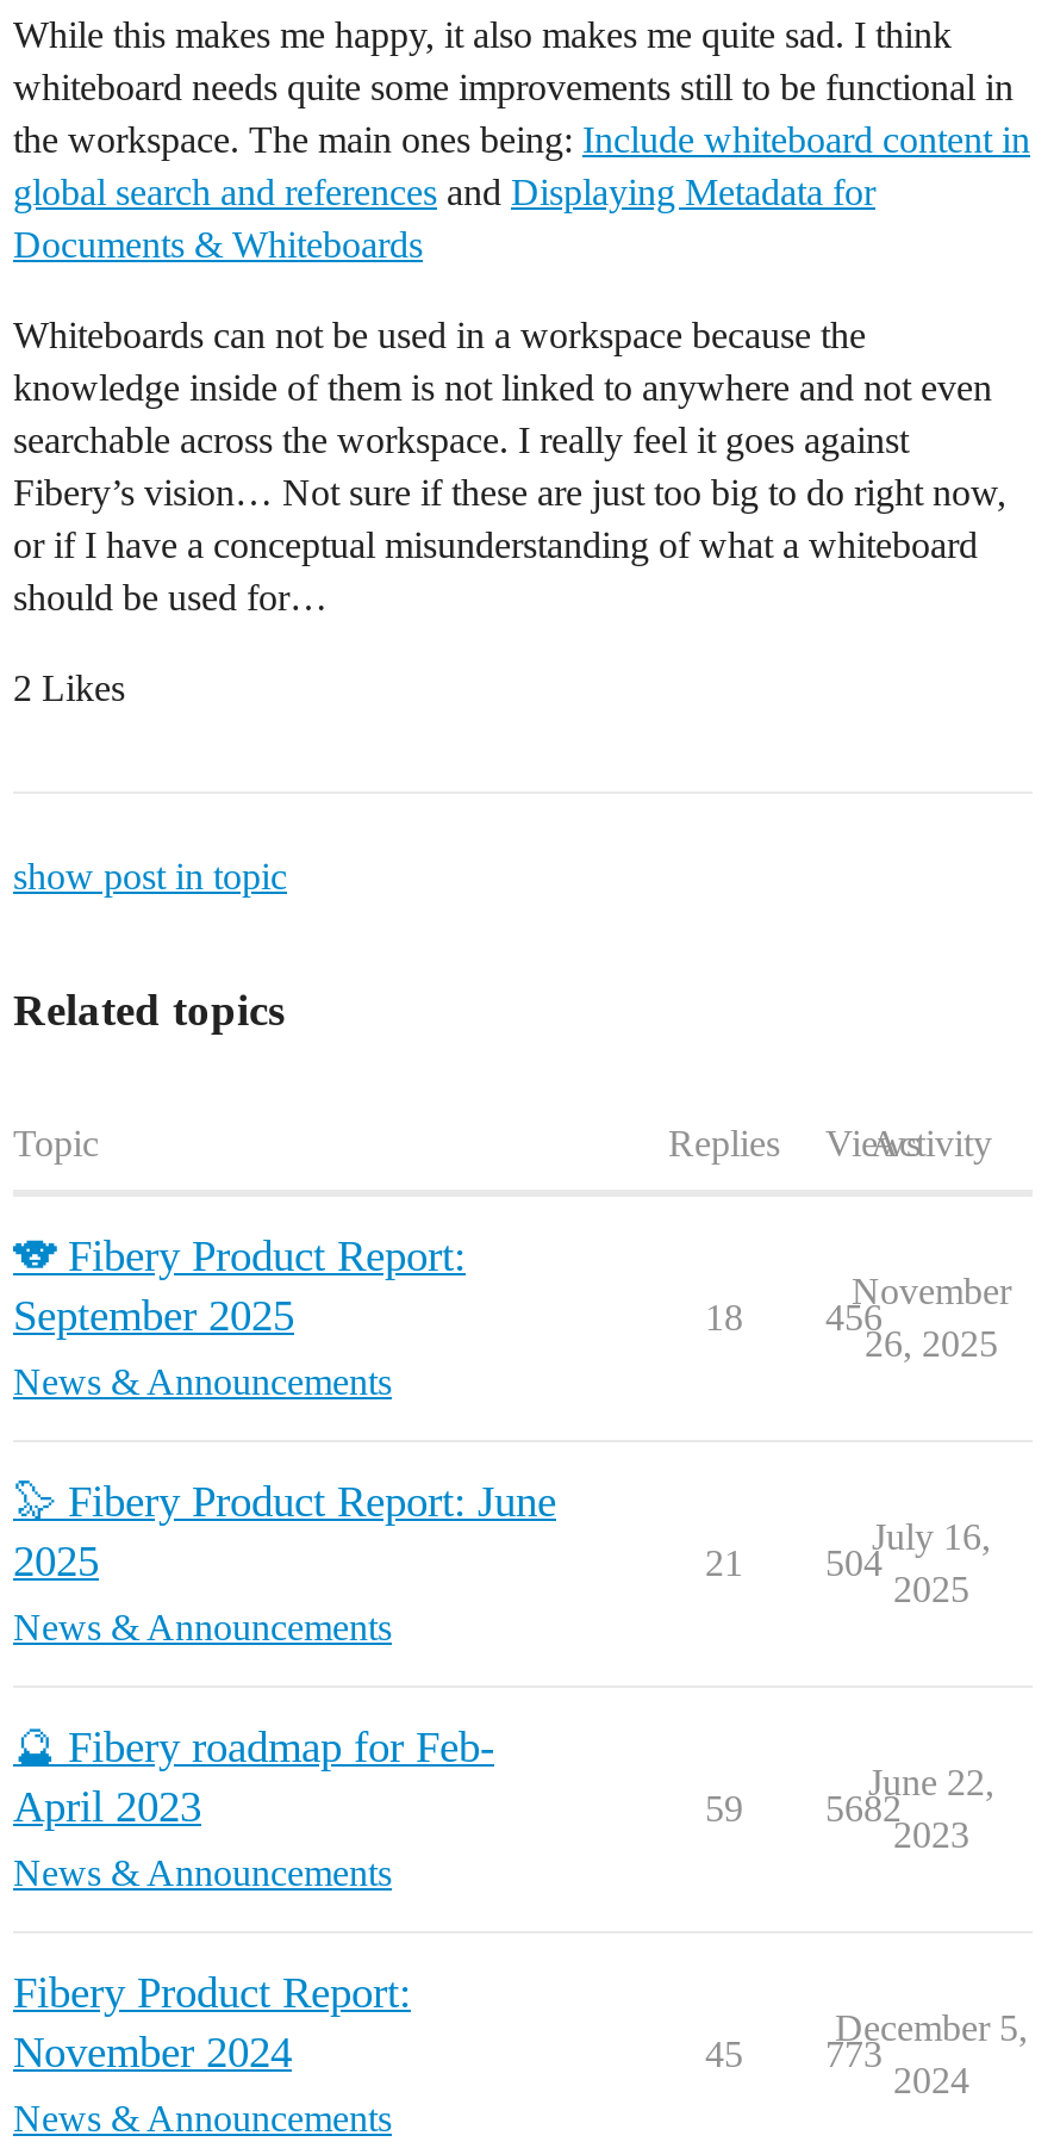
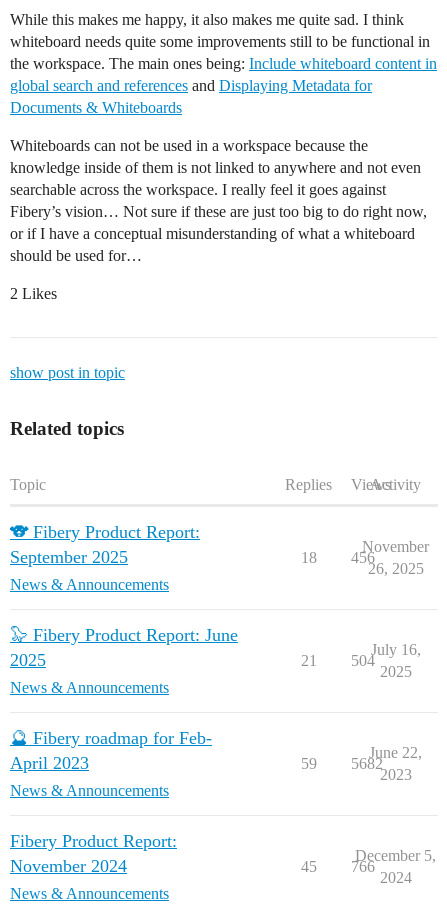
[825,2033,883,2073] 773 -> [351,858,375,875] 766

